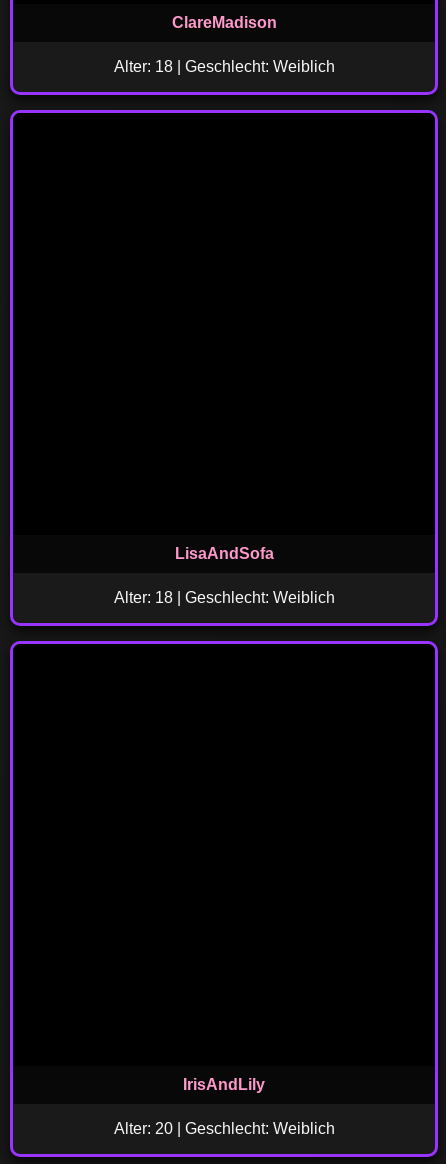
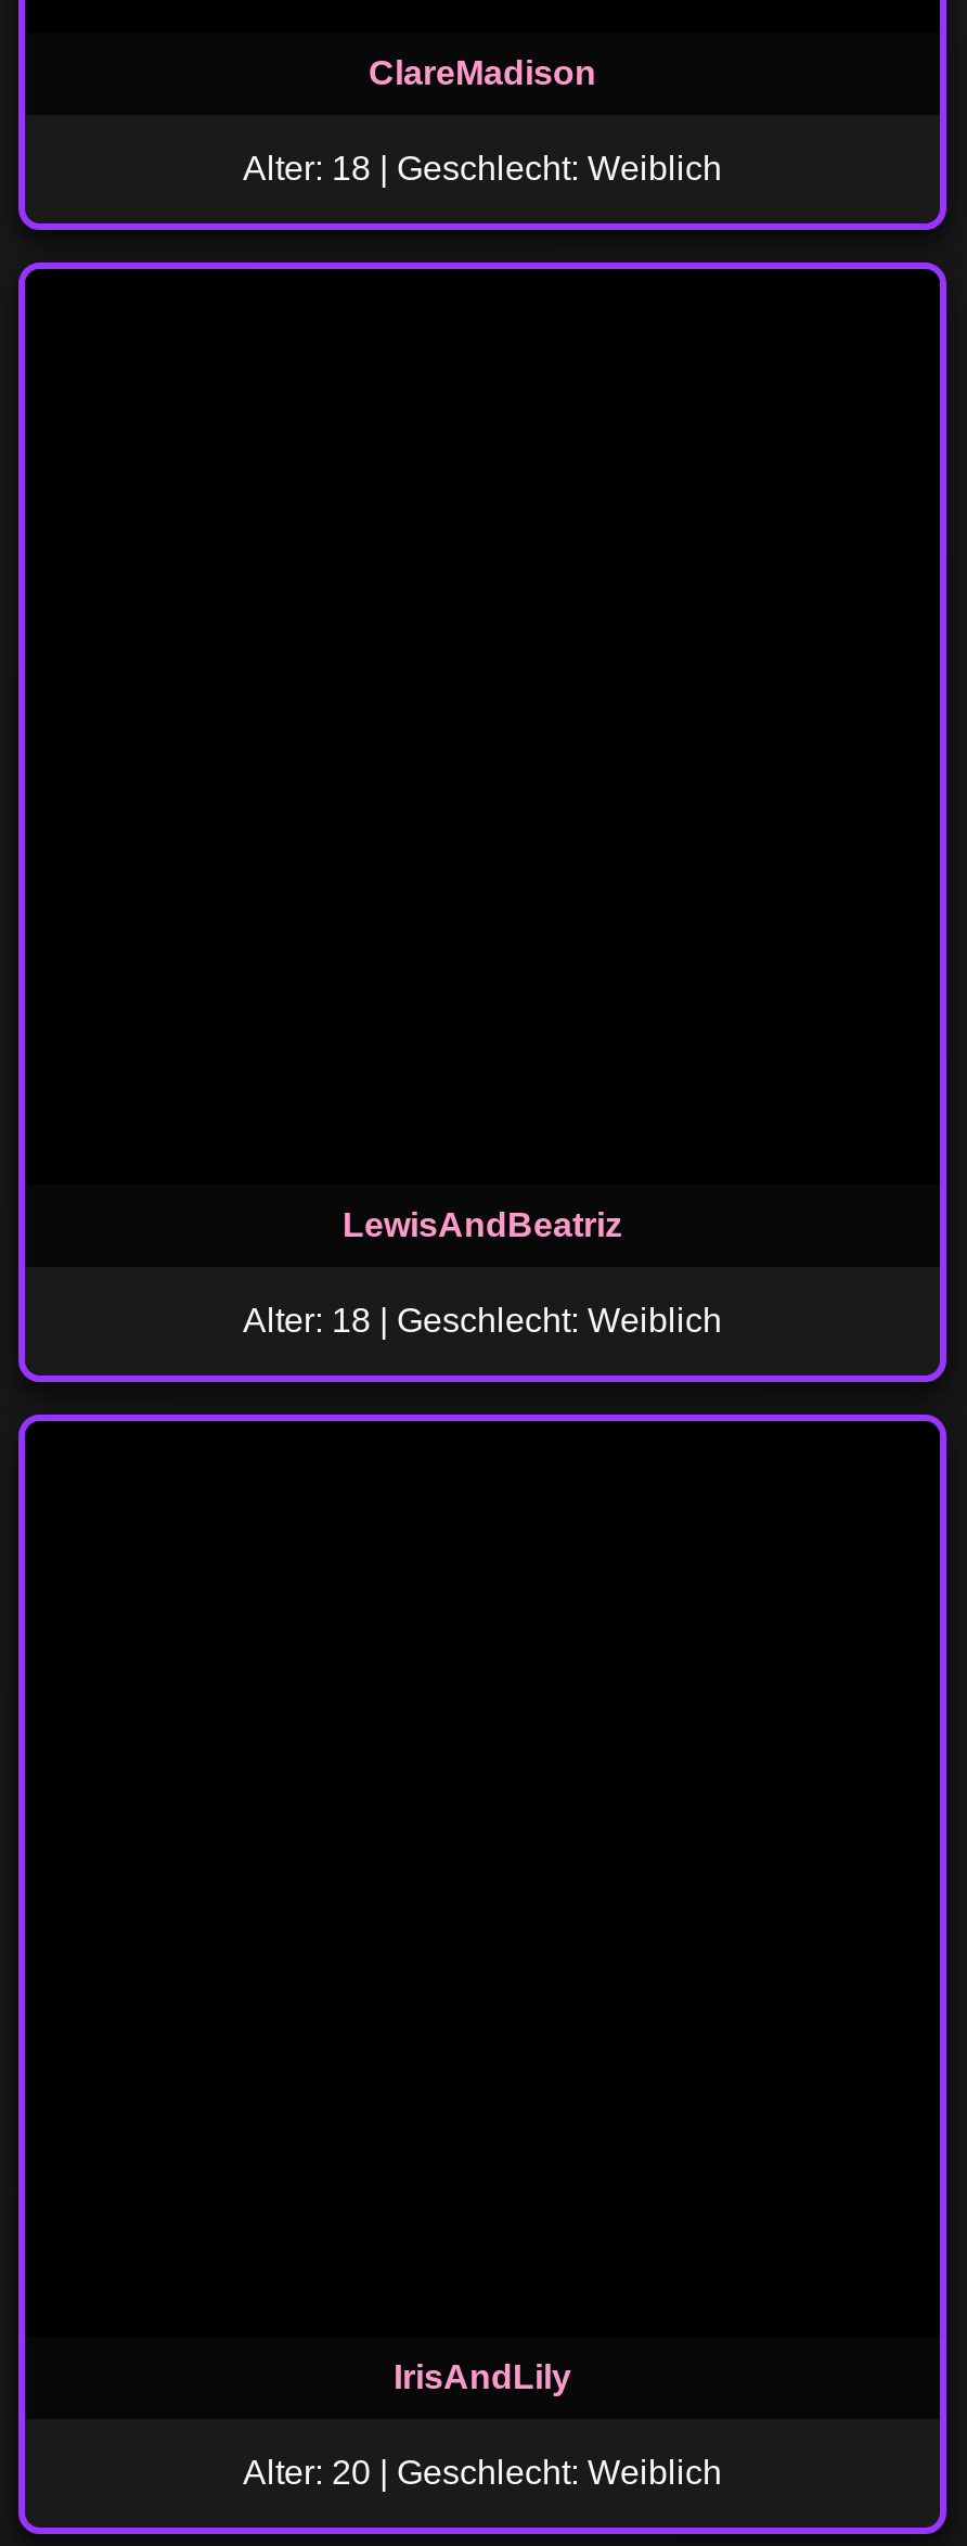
[174,545,273,562] LisaAndSofa -> [343,1206,622,1243] LewisAndBeatriz

